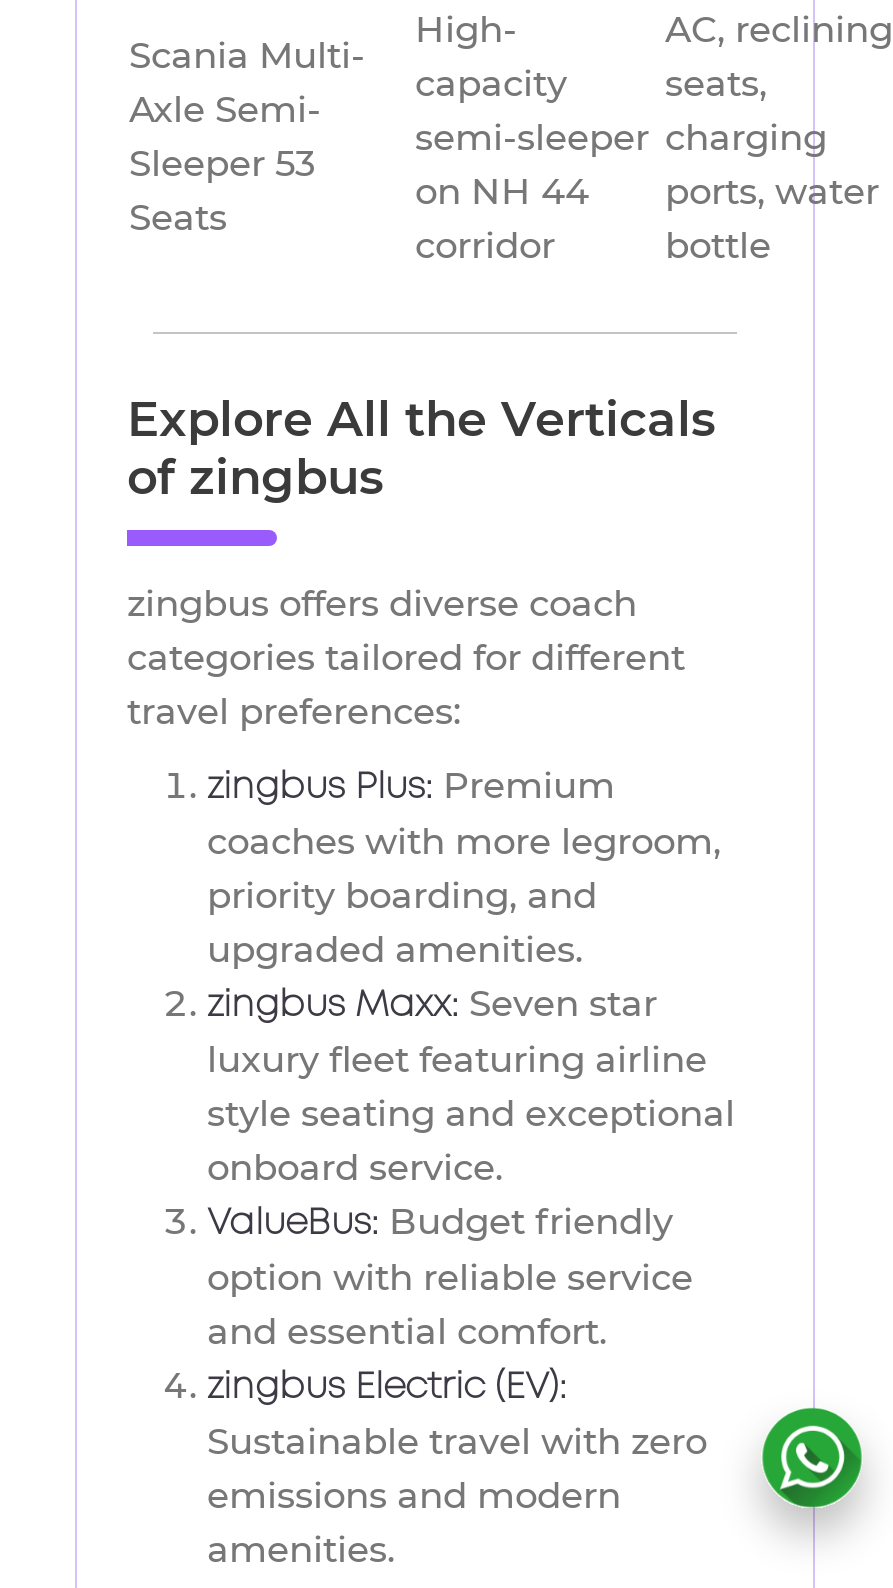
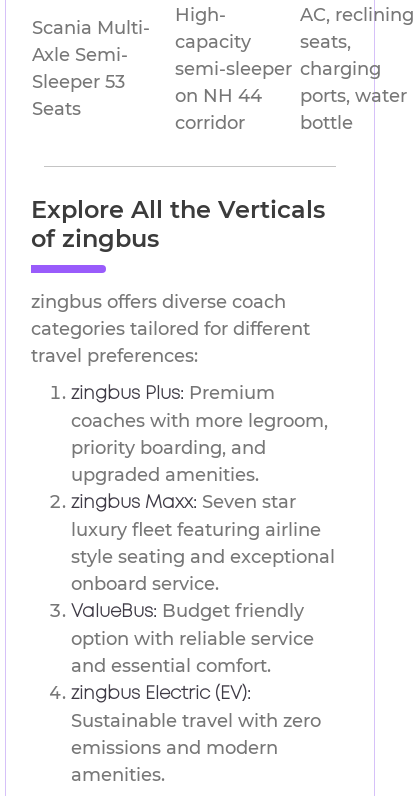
[753,1406,871,1540] [image] -> none

